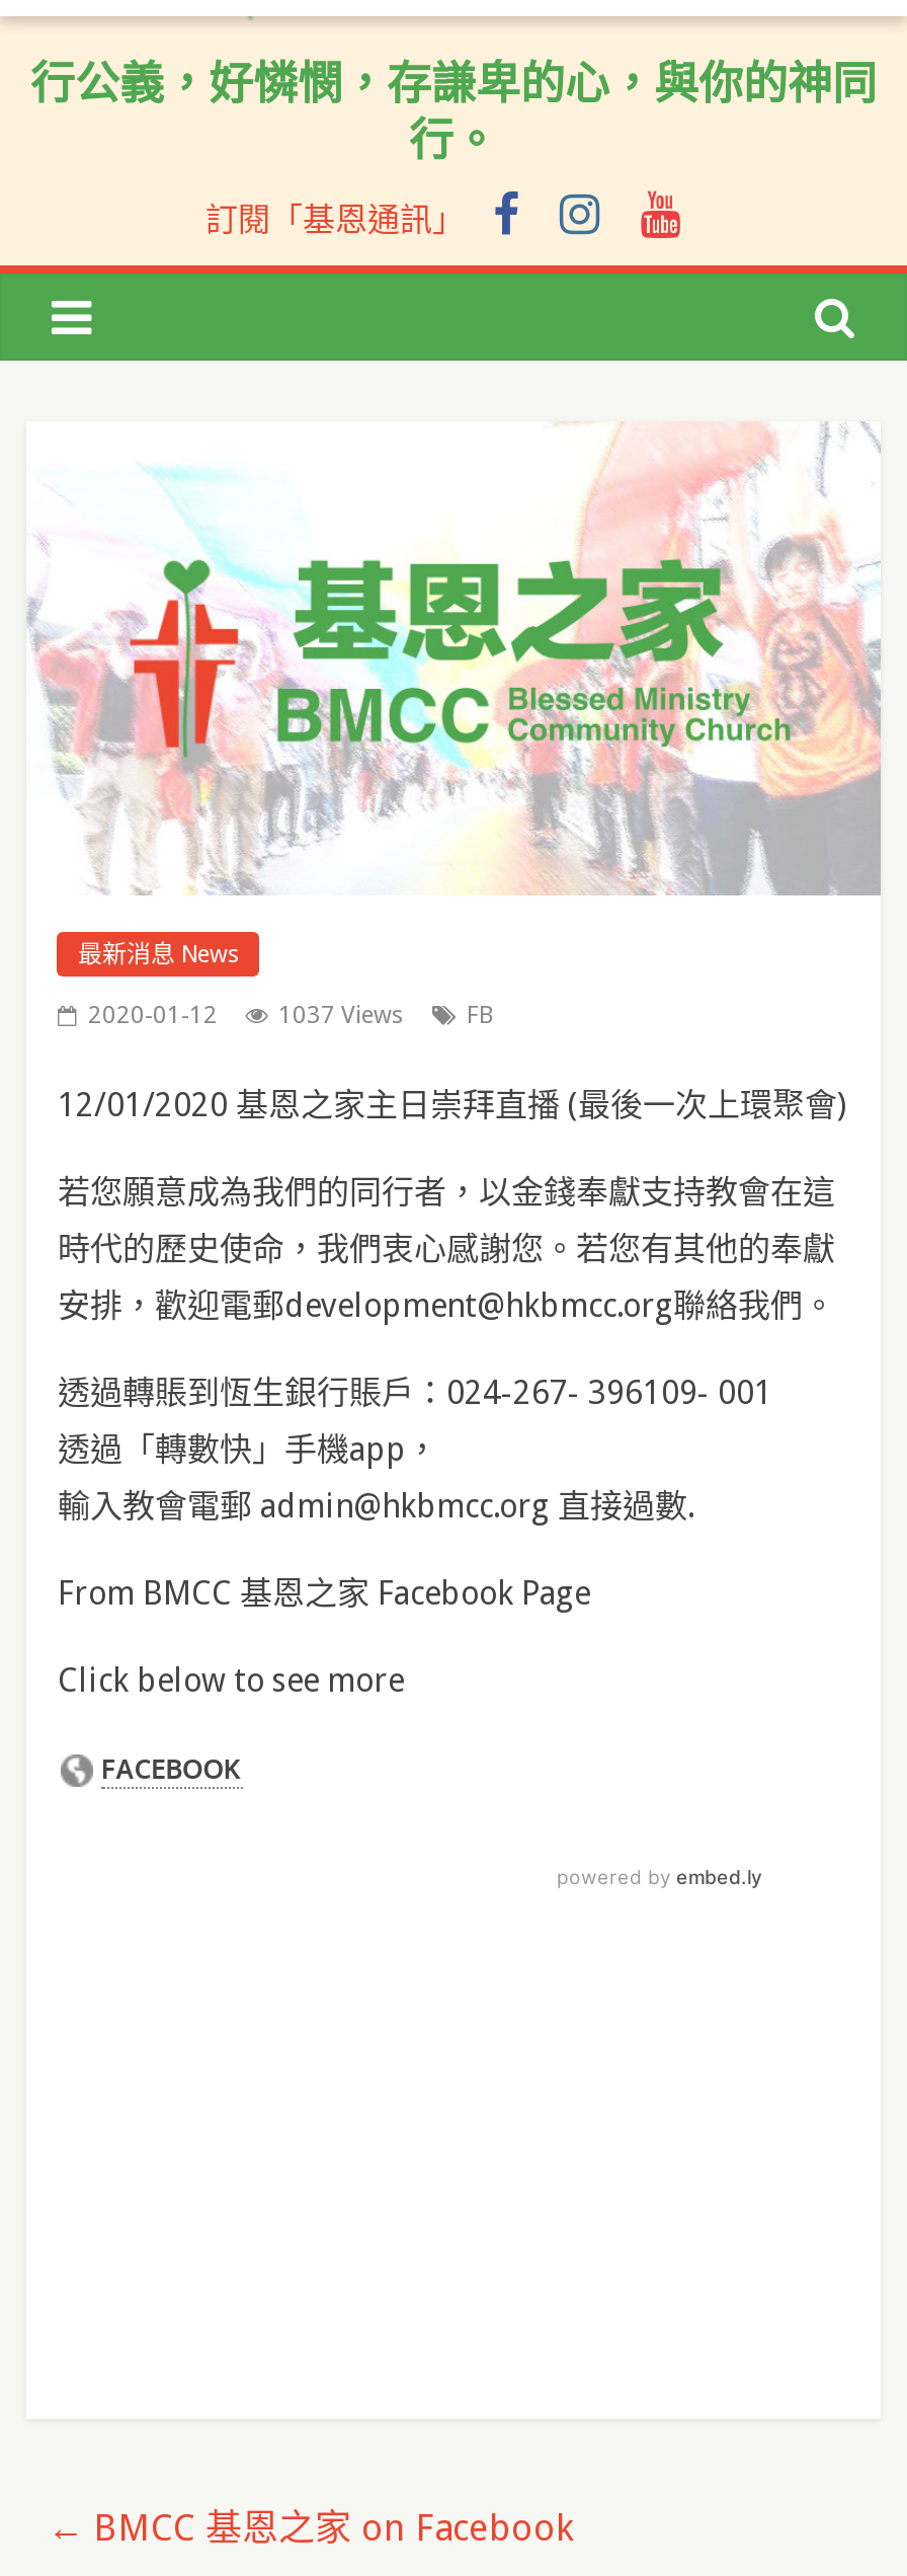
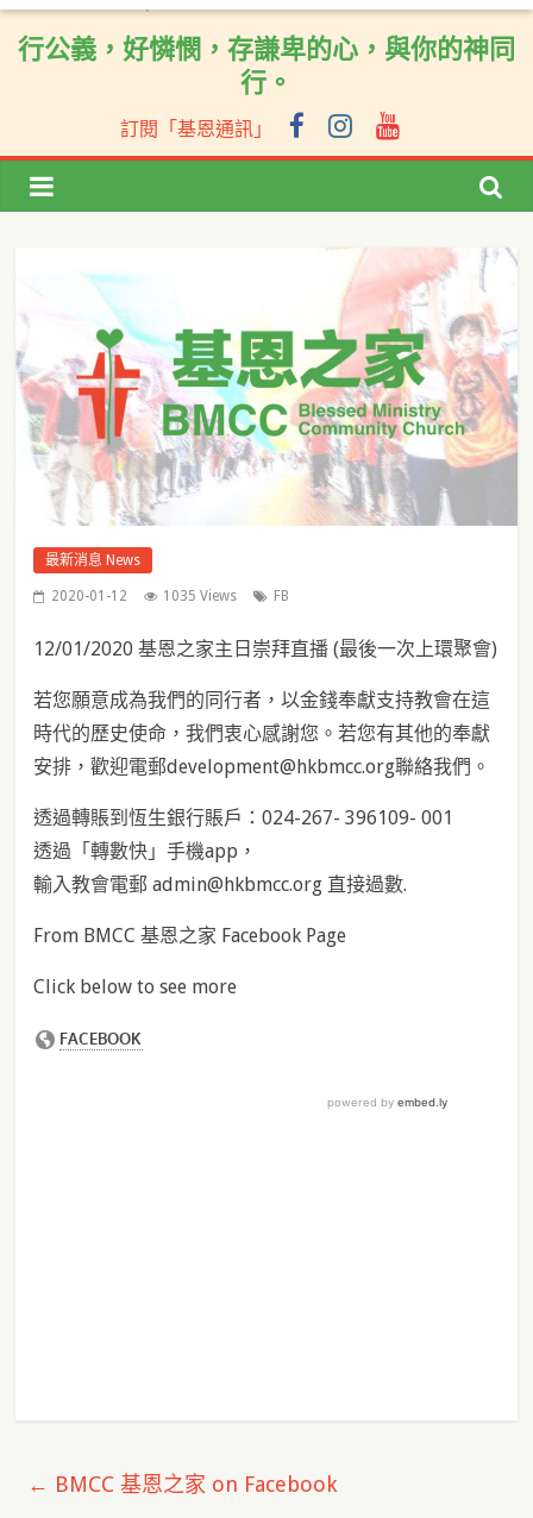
[278,1001,404,1030] 1037 Views -> [163,588,237,604] 1035 Views

